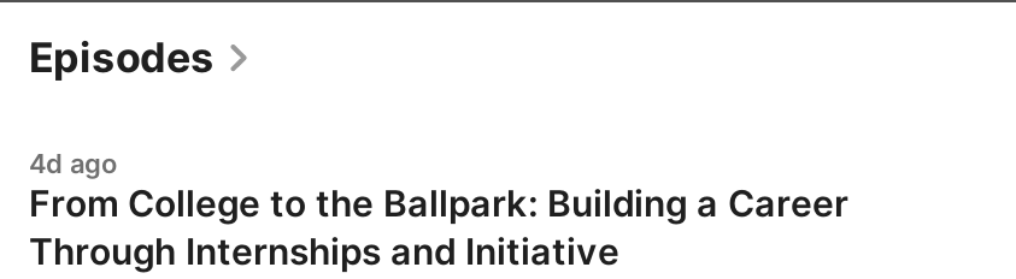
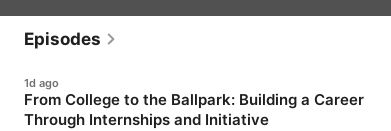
[29,147,118,180] 4d ago -> [24,76,59,90] 1d ago

